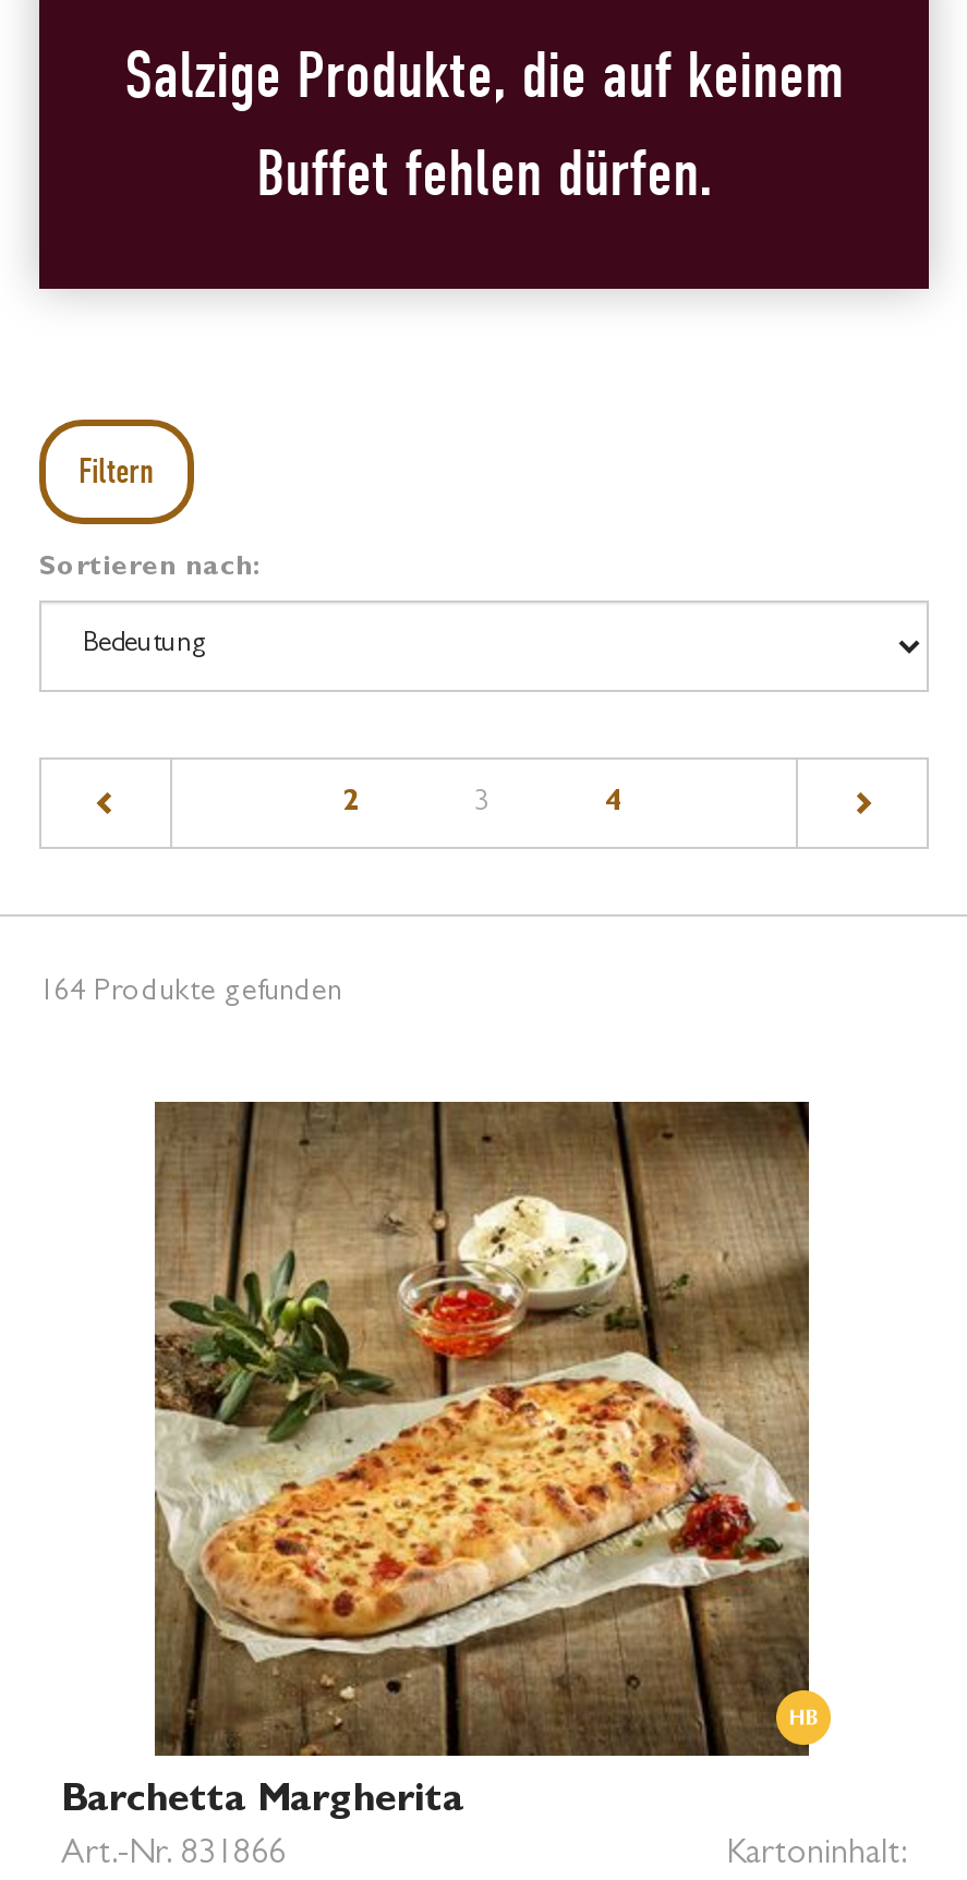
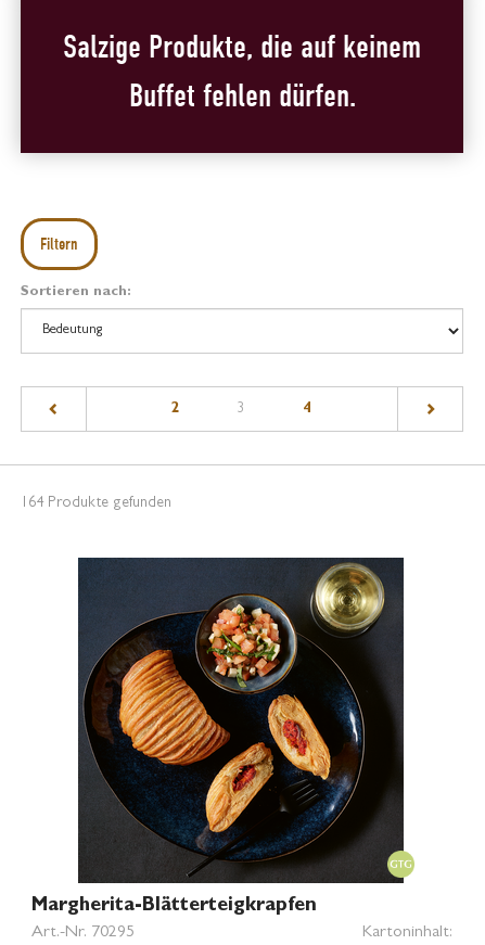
[61,1102,831,1872] [image] | Barchetta Margherita | Art.-Nr. 831866 -> [31,558,414,941] [image] | Margherita-Blätterteigkrapfen | Art.-Nr. 70295

